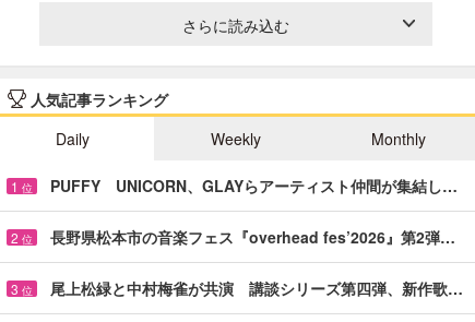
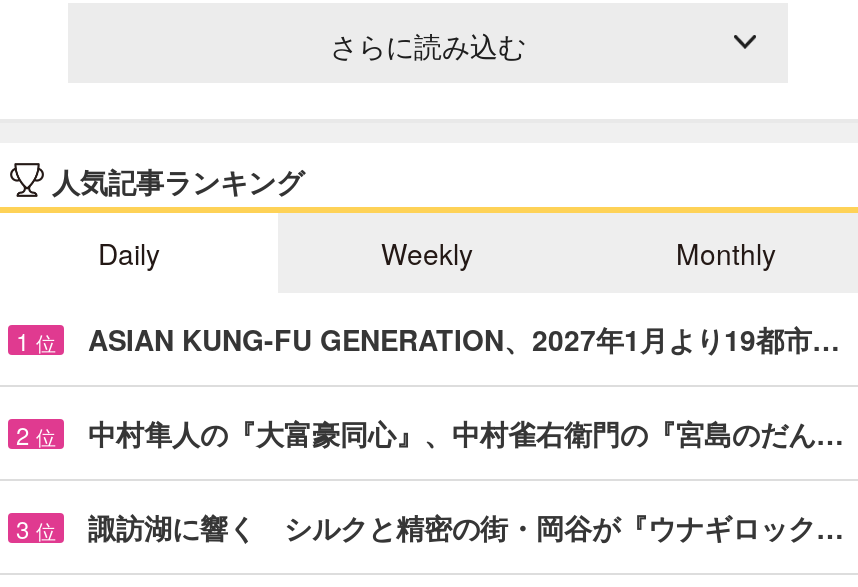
[50,174,458,196] PUFFY UNICORN、GLAYらアーティスト仲間が集結し… -> [88,319,840,359] ASIAN KUNG-FU GENERATION、2027年1月より19都市…
[50,226,455,248] 長野県松本市の音楽フェス『overhead fes’2026』第2弾… -> [88,413,844,453] 中村隼人の『大富豪同心』、中村雀右衛門の『宮島のだん…
[50,277,463,299] 尾上松緑と中村梅雀が共演 講談シリーズ第四弾、新作歌… -> [88,507,844,547] 諏訪湖に響く シルクと精密の街・岡谷が『ウナギロック…

